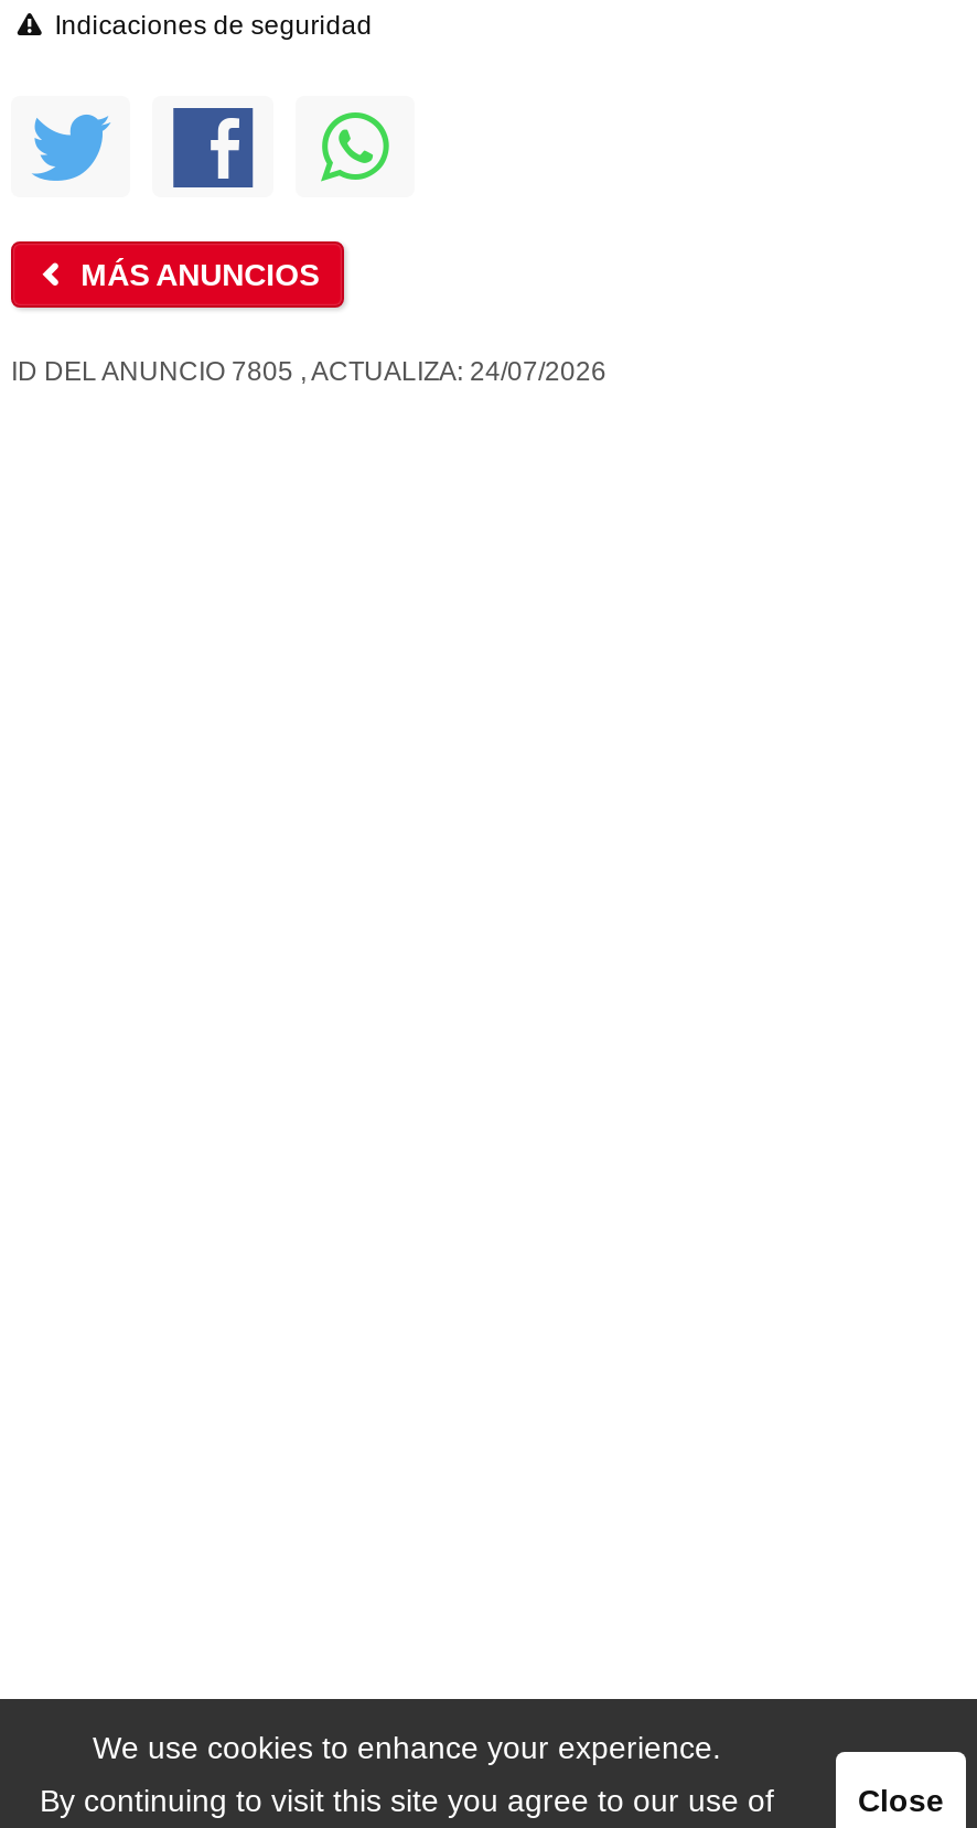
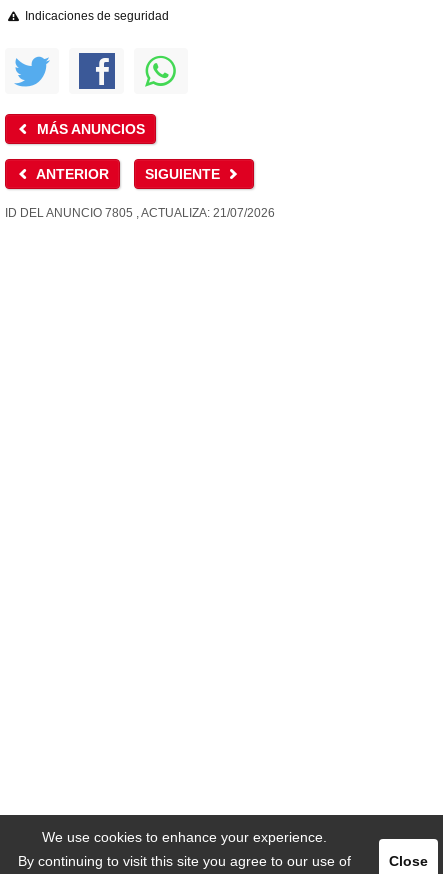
[11,356,606,387] ID DEL ANUNCIO 7805 , ACTUALIZA: 24/07/2026 -> [5,166,275,220] ANTERIOR | SIGUIENTE | ID DEL ANUNCIO 7805 , ACTUALIZA: 21/07/2026

